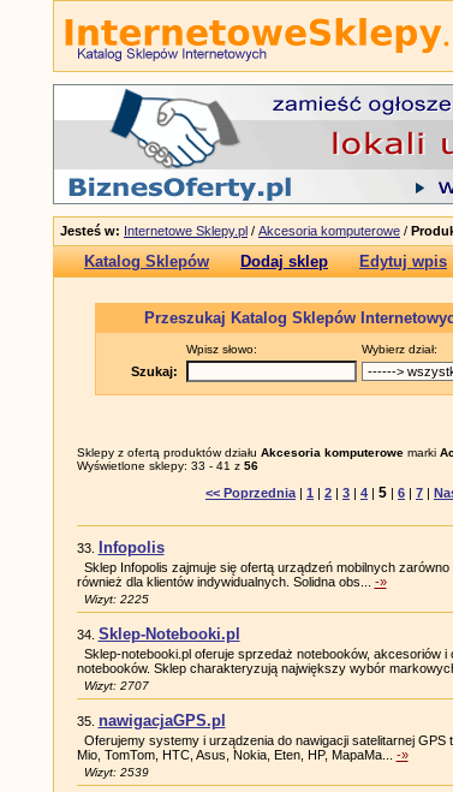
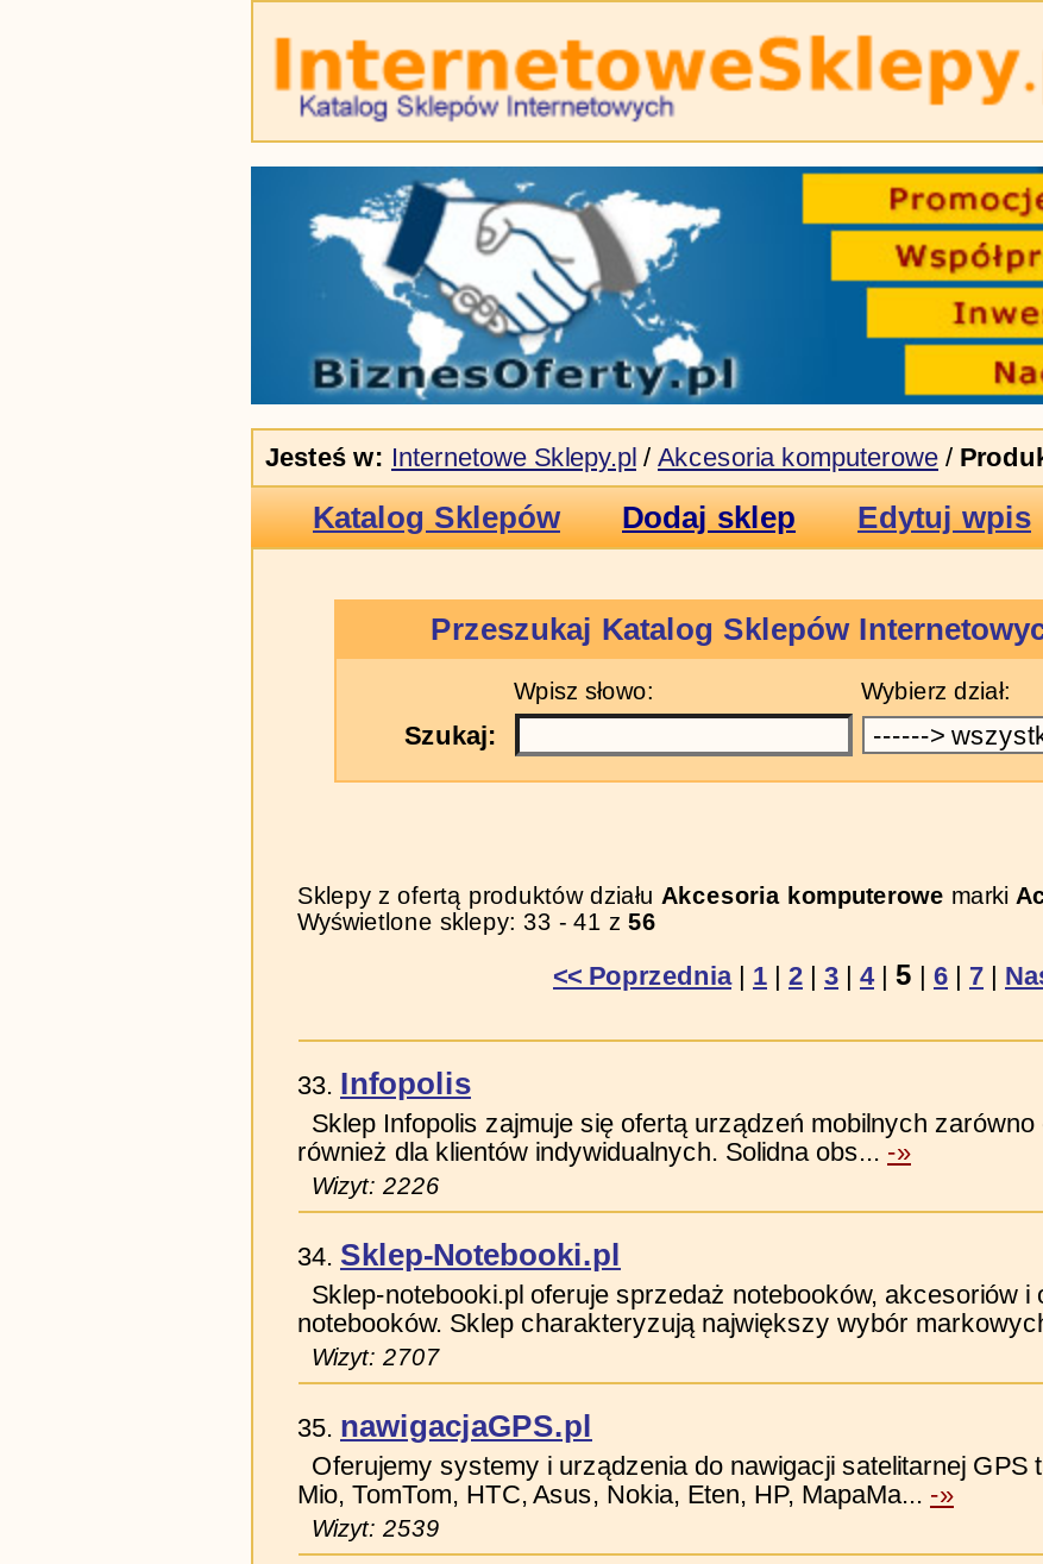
[53,85,449,203] [image] -> [251,167,1036,404] [image]
[84,592,148,606] Wizyt: 2225 -> [312,1173,440,1199] Wizyt: 2226

